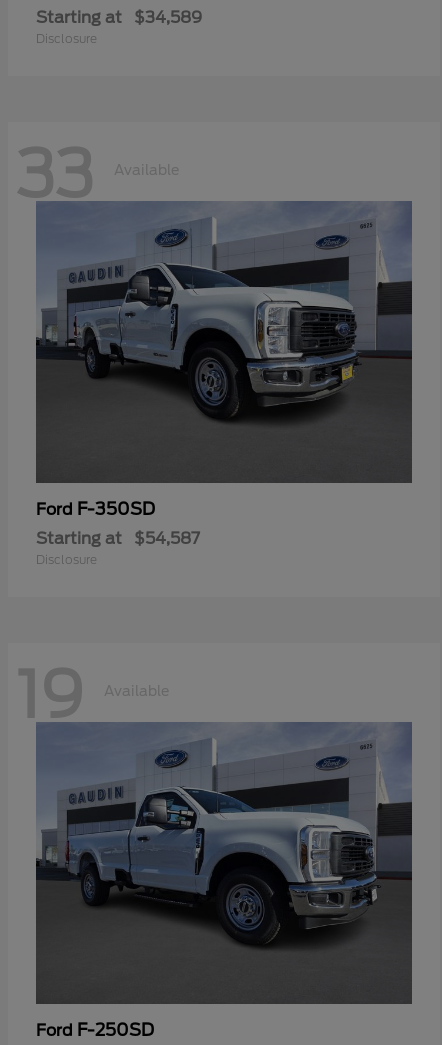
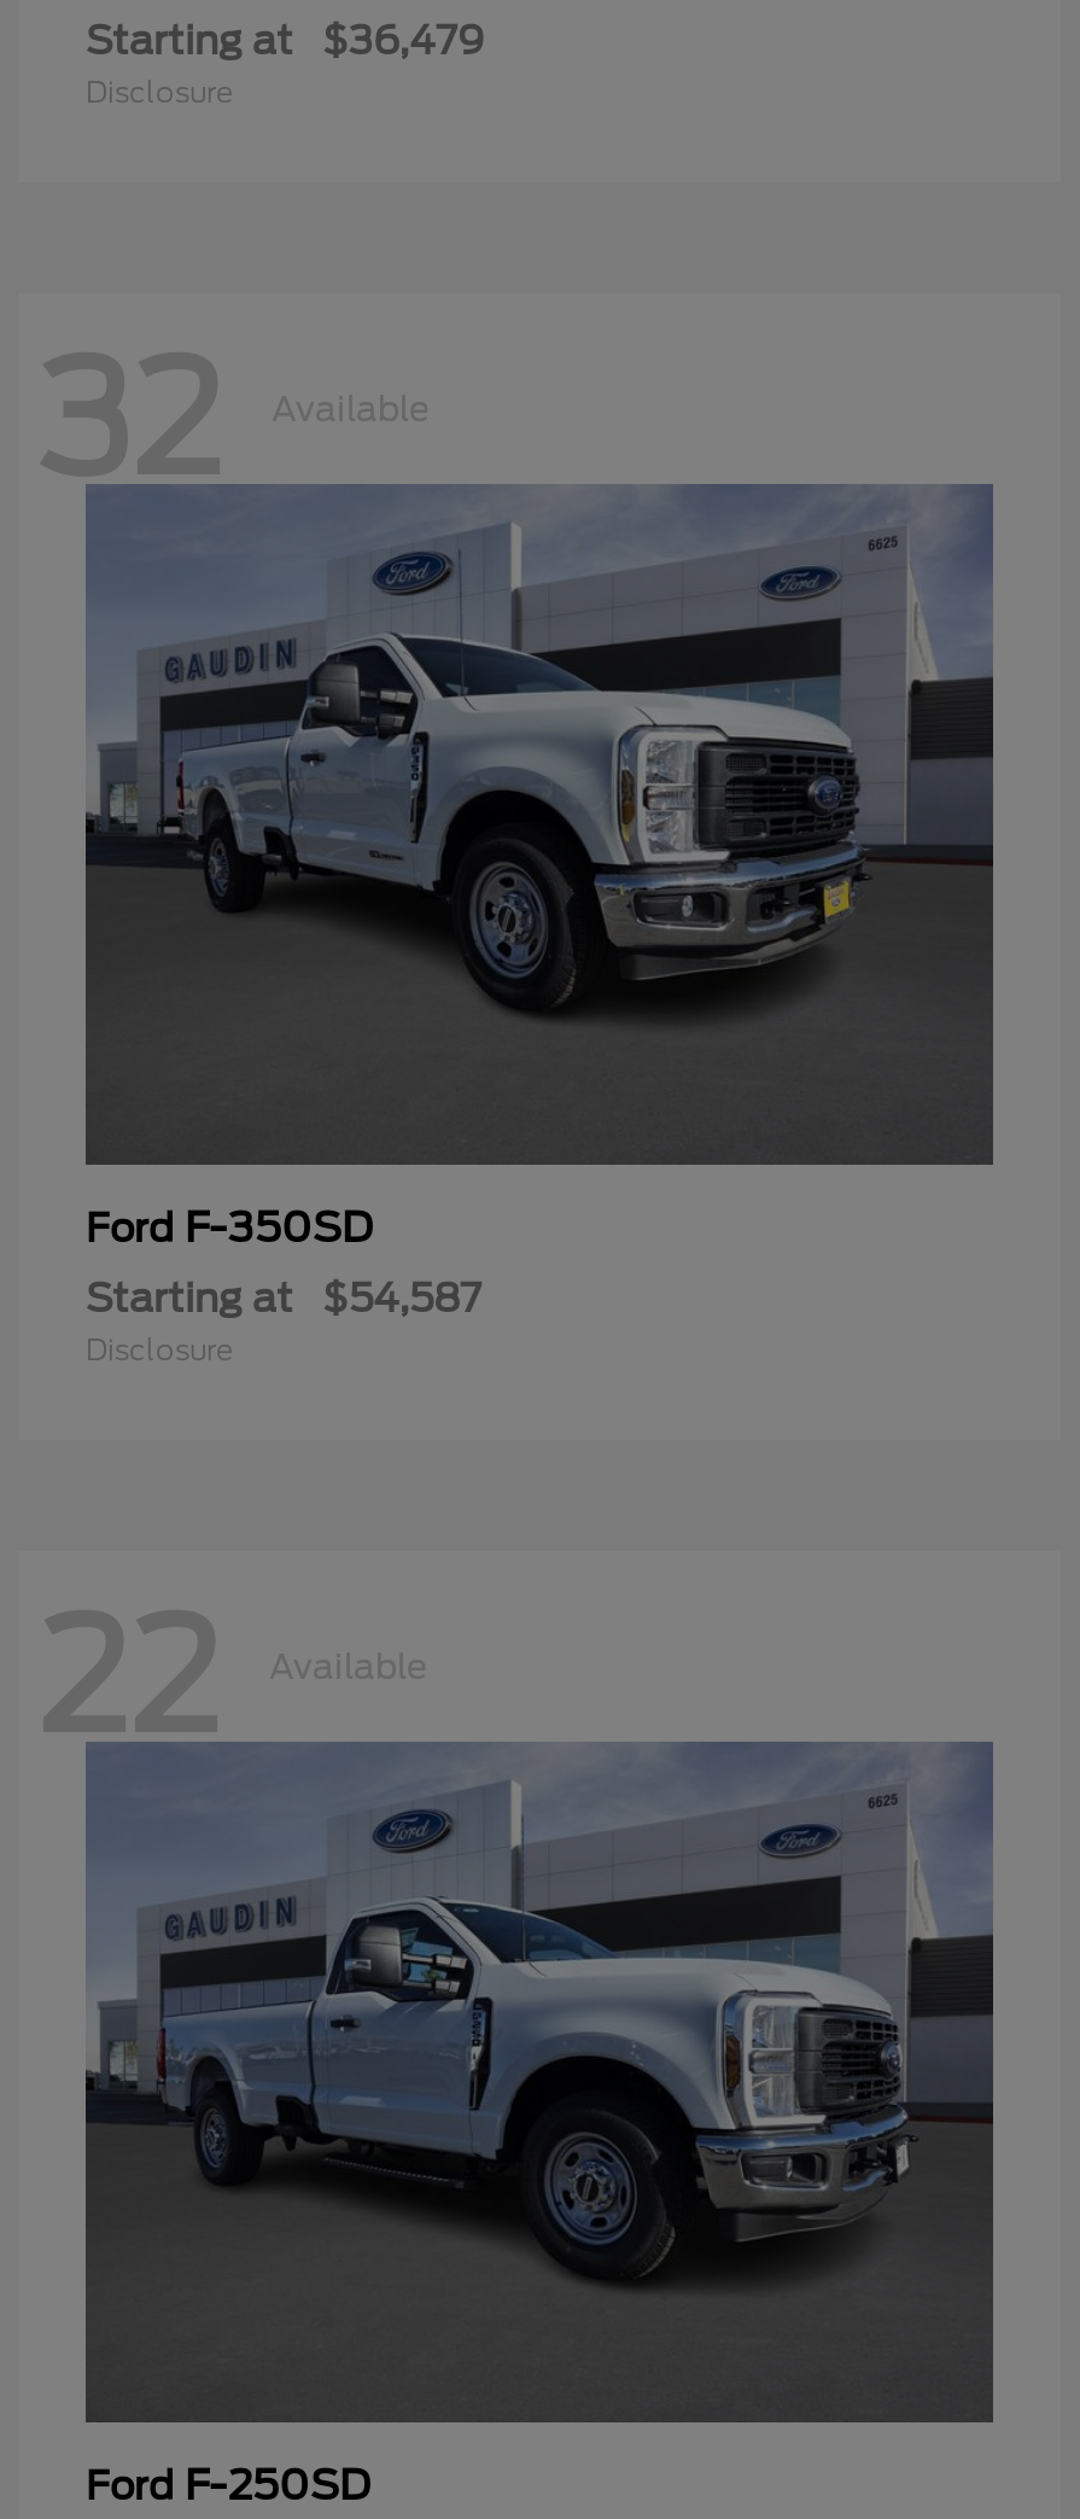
[36,8,202,27] Starting at $34,589 -> [86,18,484,63] Starting at $36,479
[16,136,94,212] 33 -> [37,328,223,511] 32
[16,657,84,733] 19 -> [37,1585,221,1769] 22

